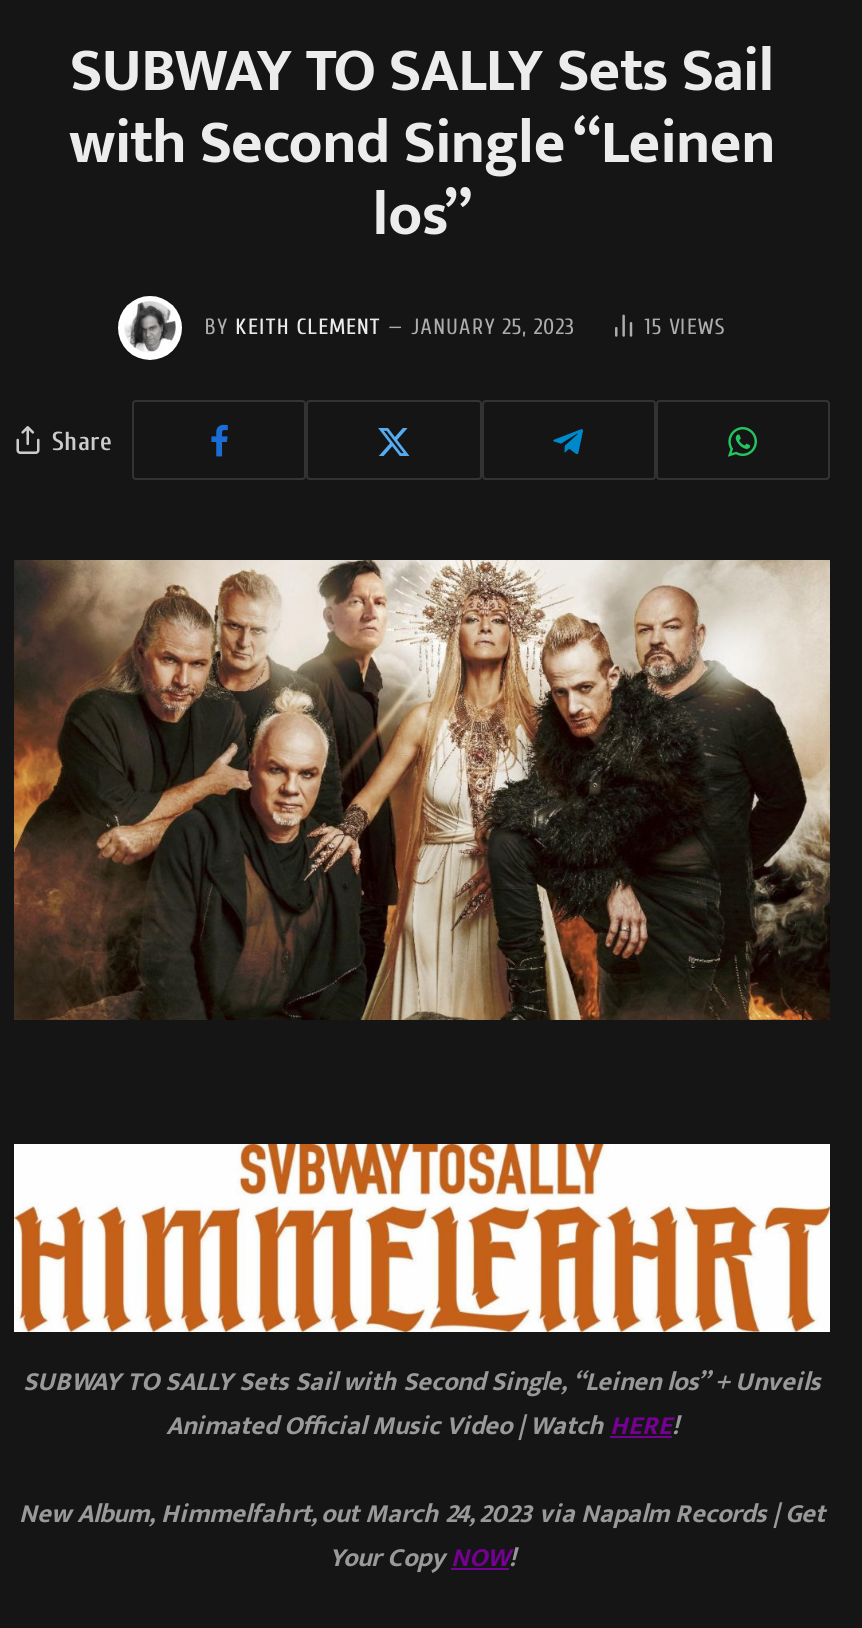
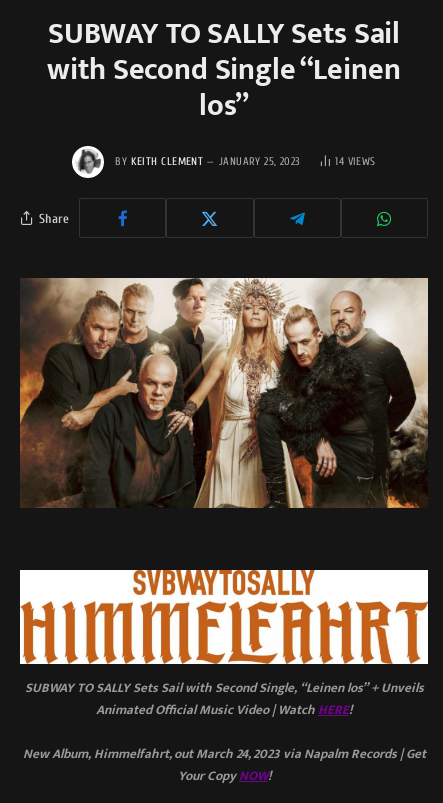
[644,314,726,340] 15 VIEWS -> [335,155,376,168] 14 VIEWS

